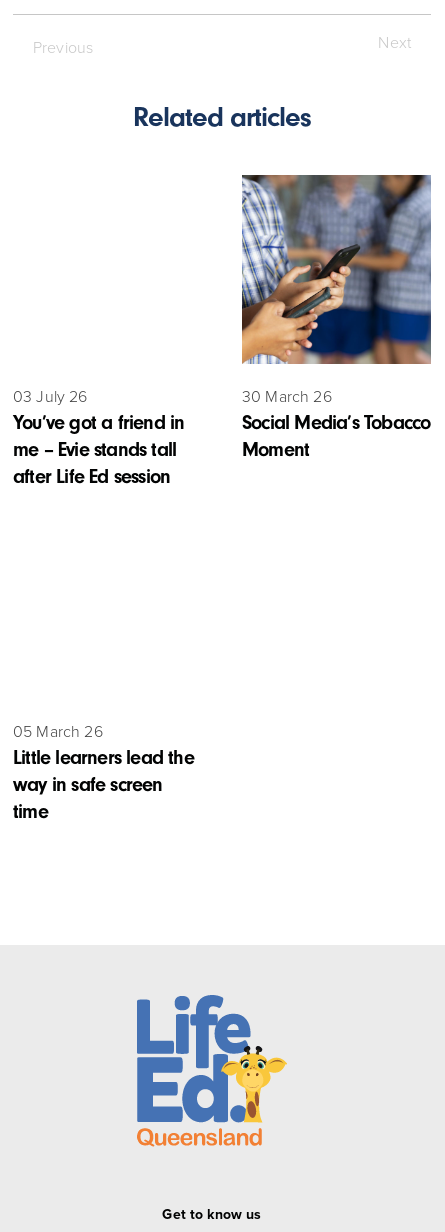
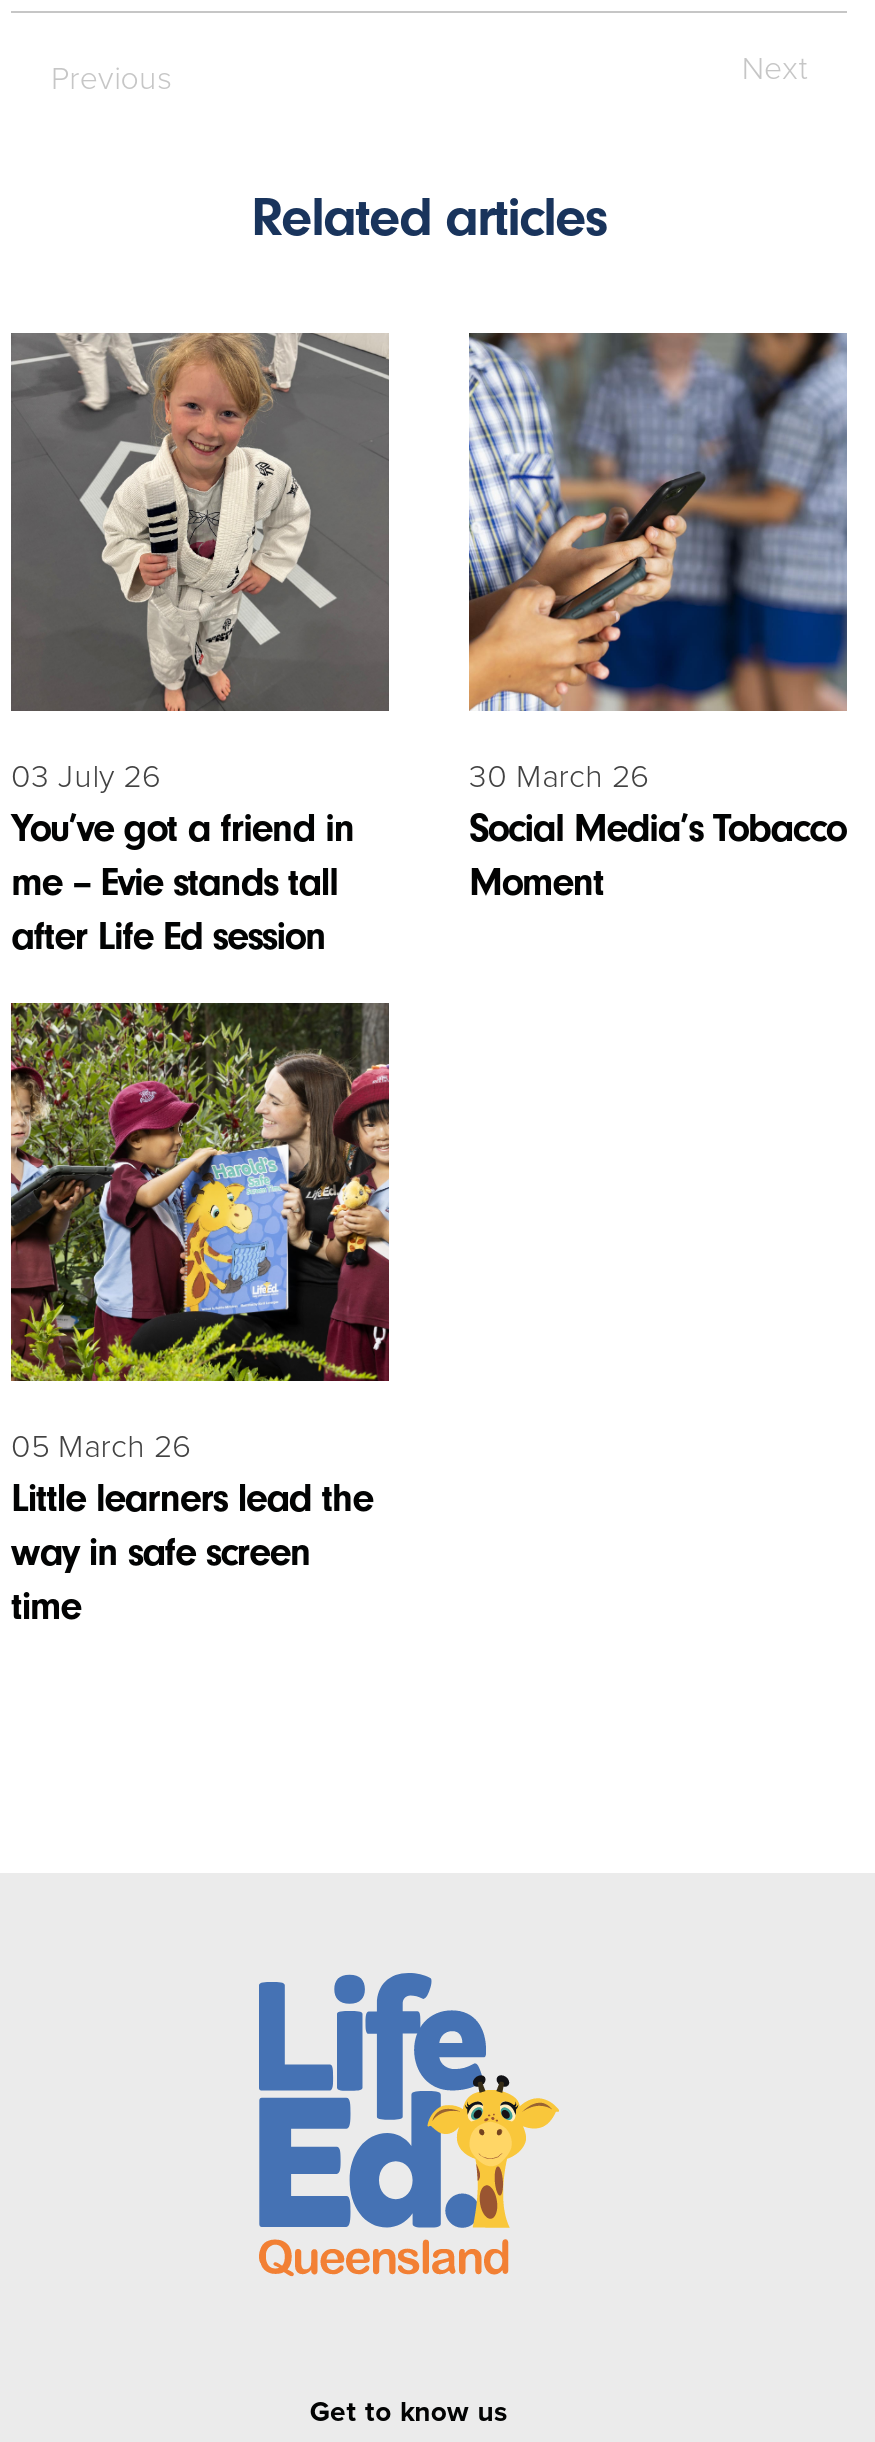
none -> [9,331,391,713] [image]
none -> [9,1001,391,1383] [image]

